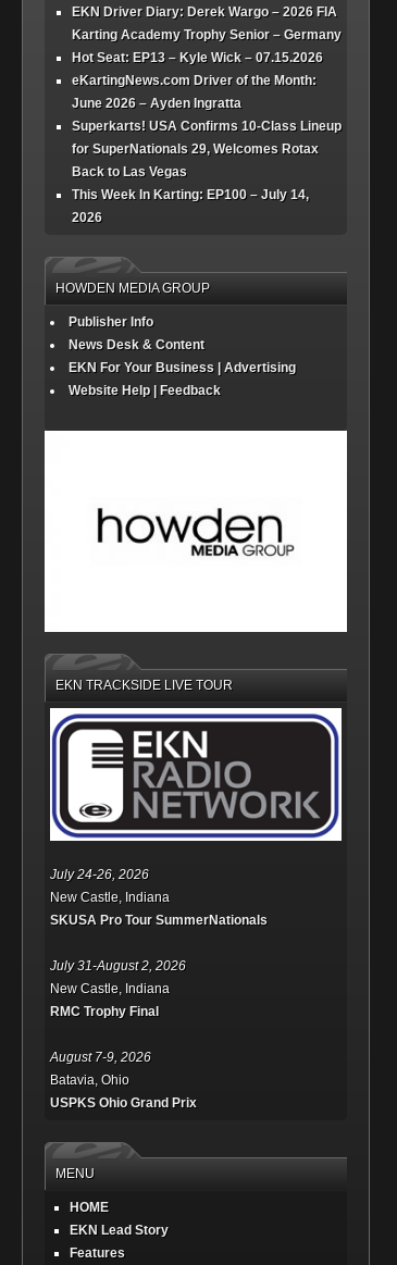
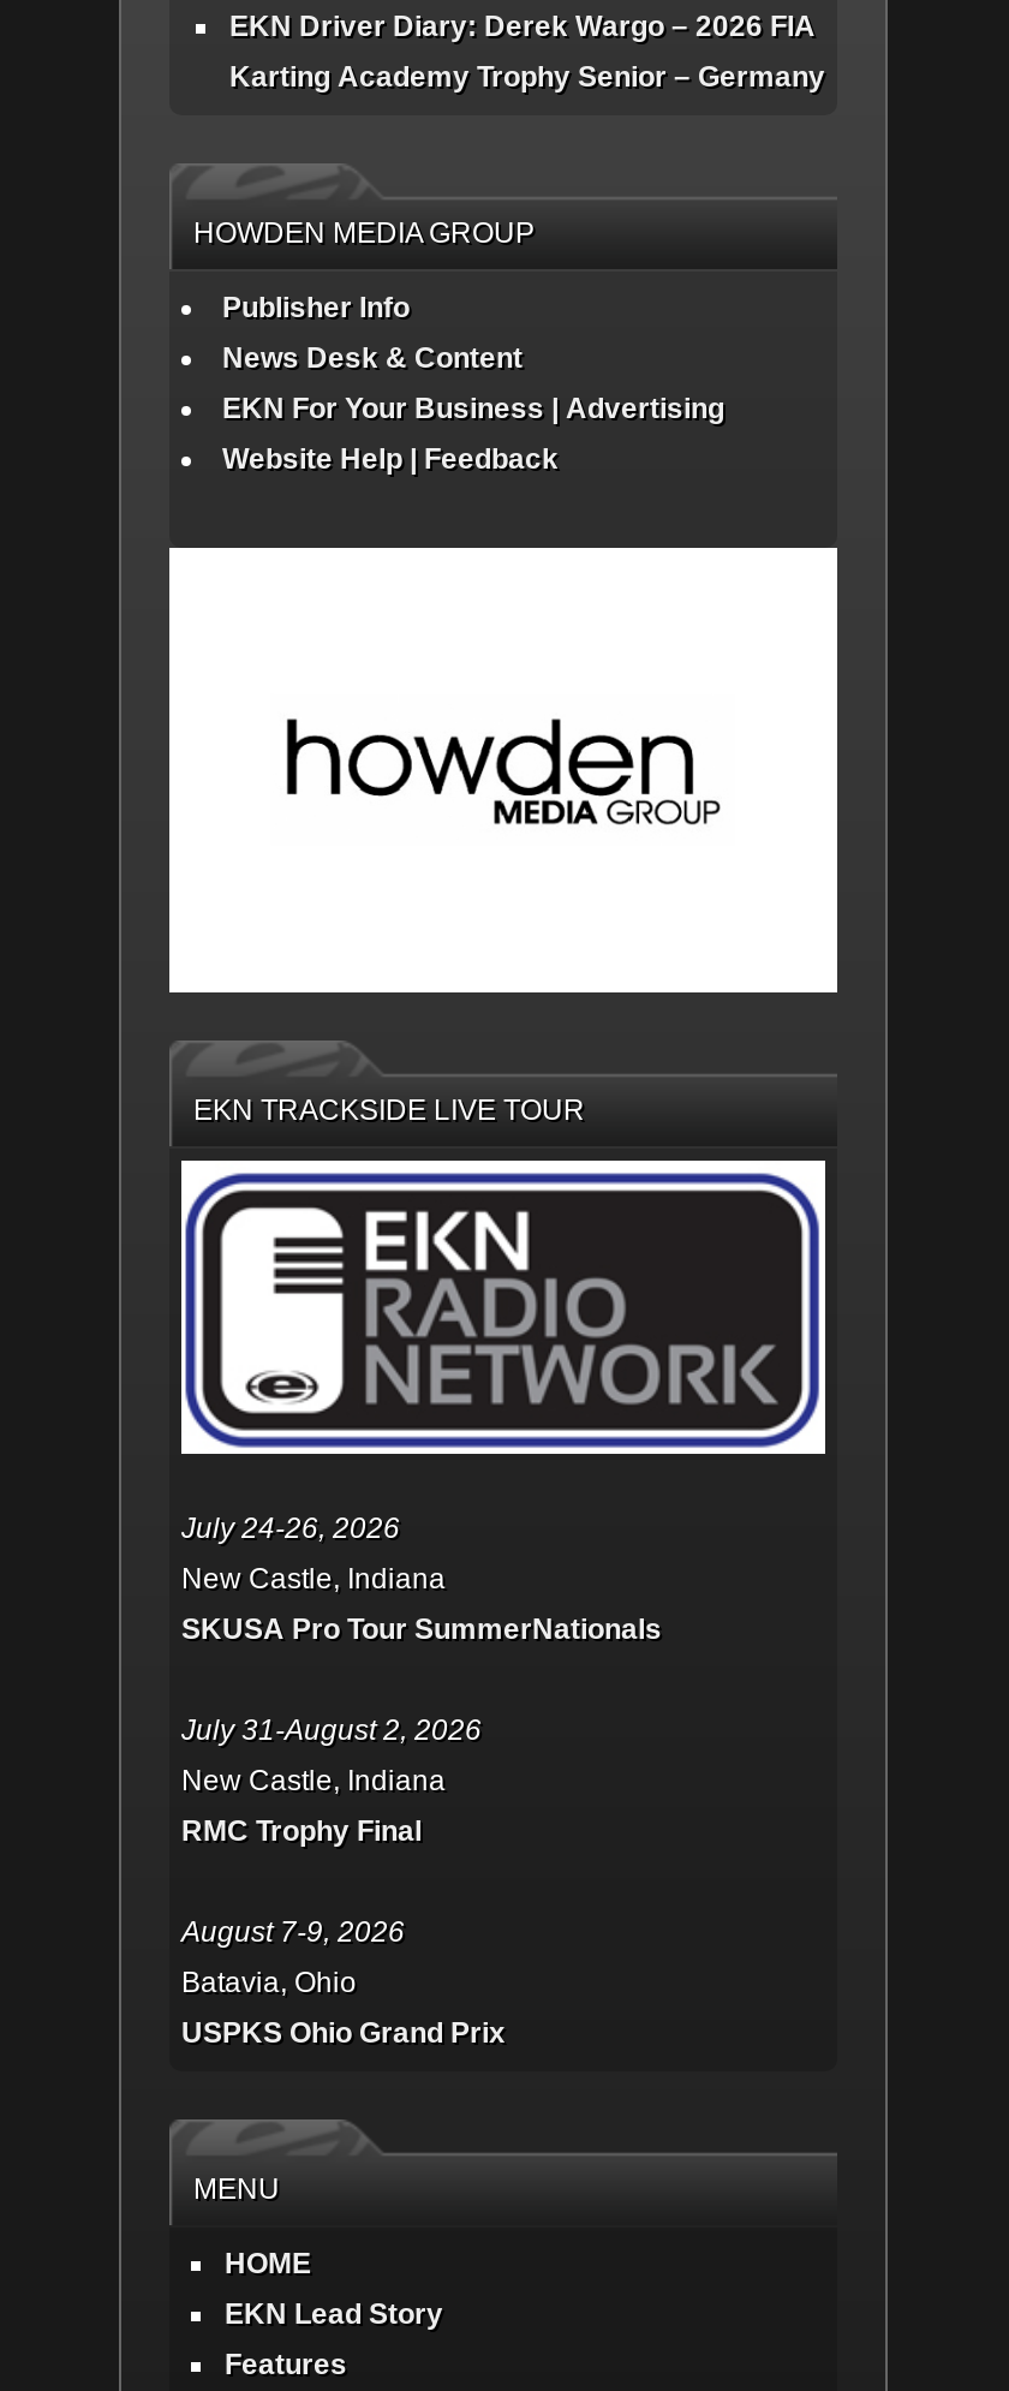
[72,50,342,225] Hot Seat: EP13 – Kyle Wick – 07.15.2026 | eKartingNews.com Driver of the Month: | June 2026 – Ayden Ingratta | Superkarts! USA Confirms 10-Class Lineup | for SuperNationals 29, Welcomes Rotax | Back to Las Vegas | This Week In Karting: EP100 – July 14, | 2026 -> none

